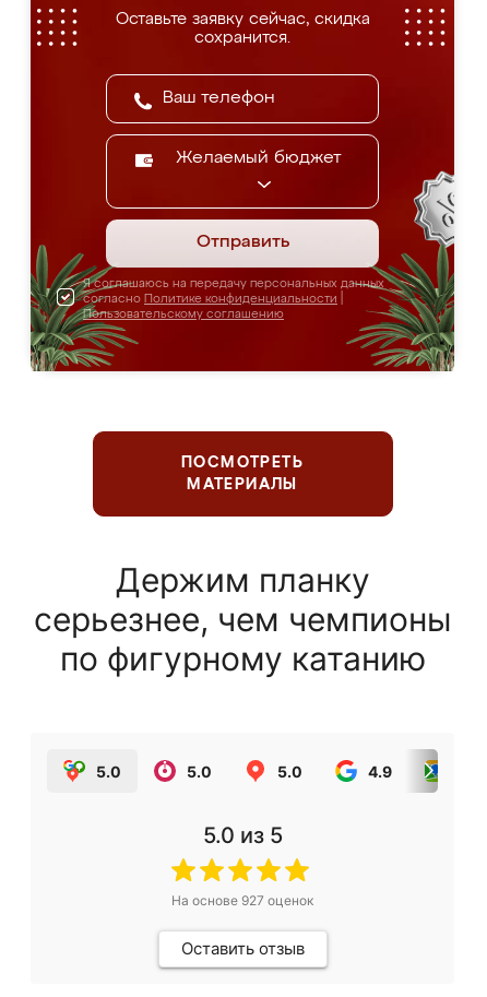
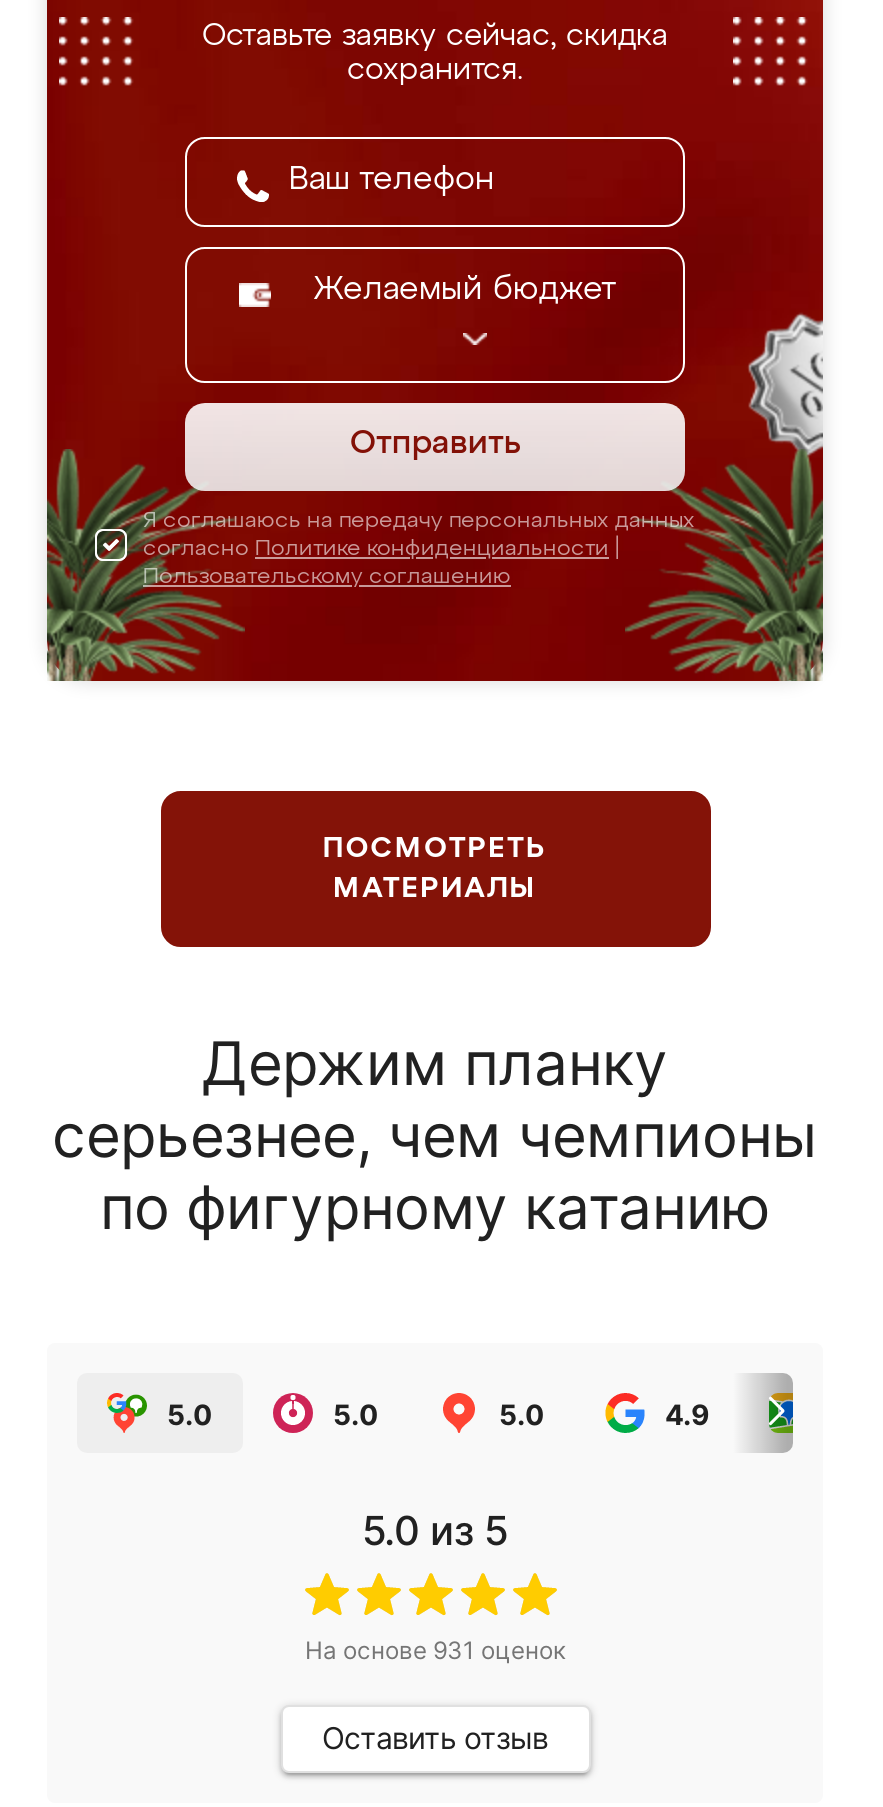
[171,892,313,909] На основе 927 оценок -> [305,1635,565,1665] На основе 931 оценок

